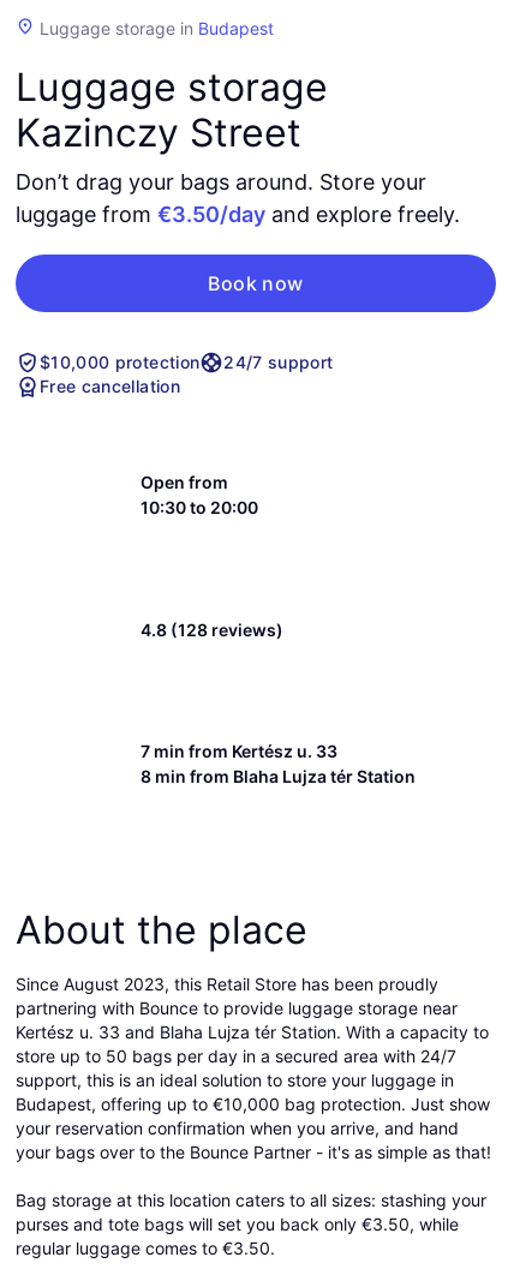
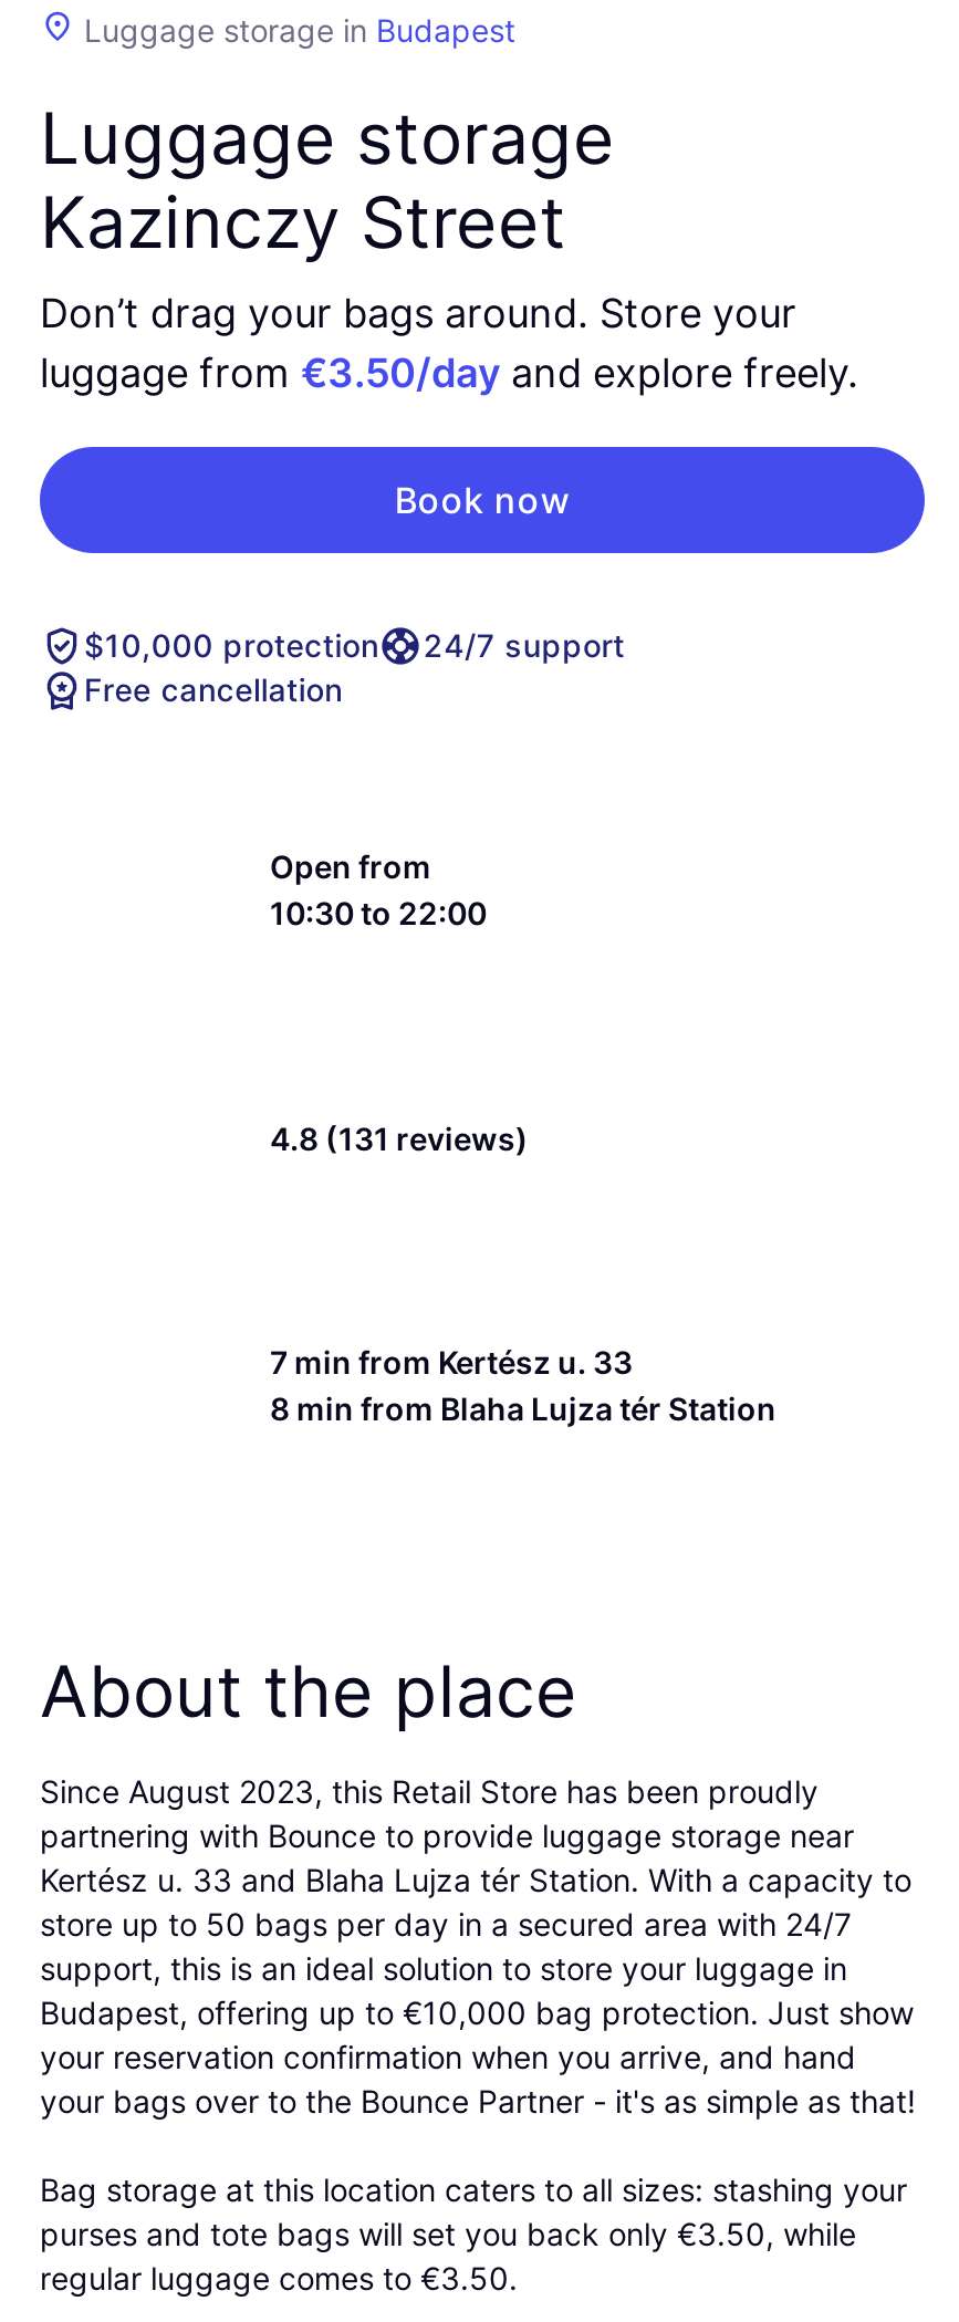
[141,497,258,517] 10:30 to 20:00 -> [270,894,487,931] 10:30 to 22:00
[141,619,283,639] 4.8 (128 reviews) -> [270,1118,529,1156] 4.8 (131 reviews)

